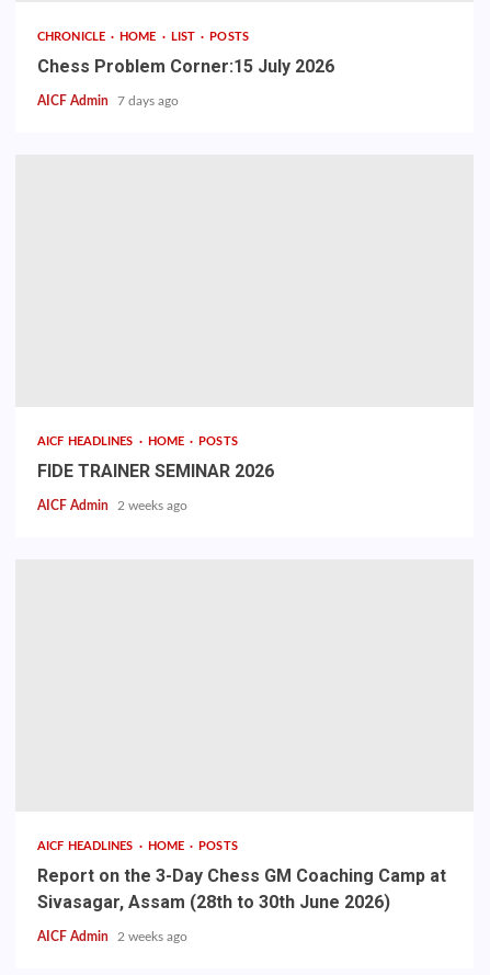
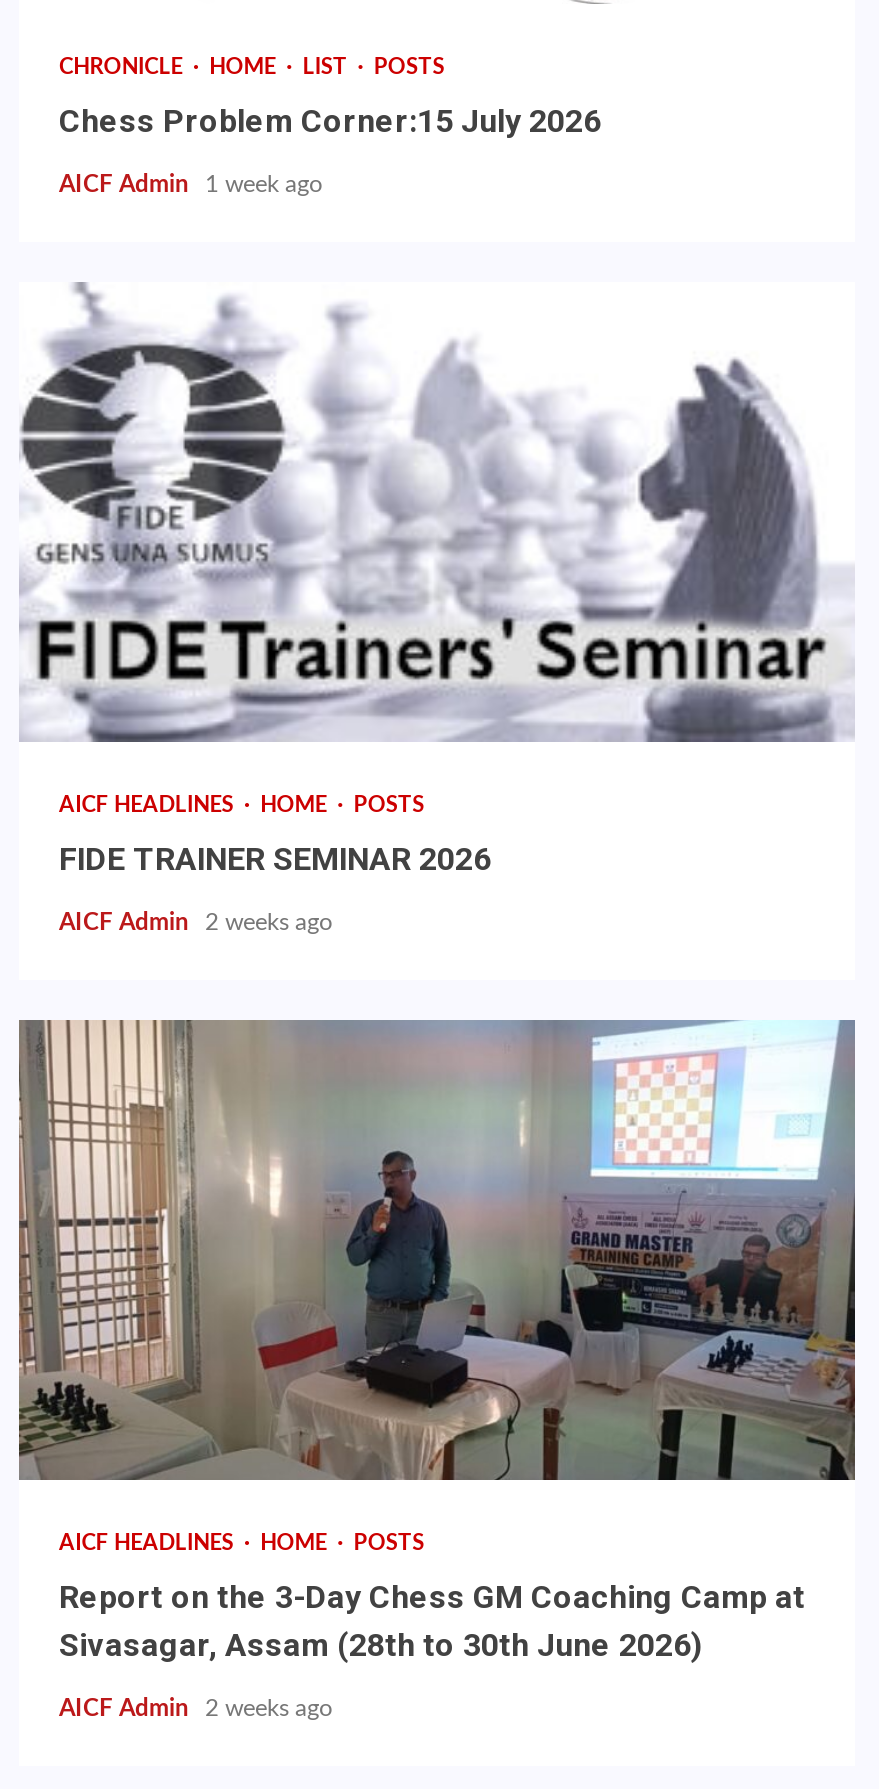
none -> [19,282,839,744] [image]
[37,95,179,108] AICF Admin 7 days ago -> [59,172,323,196] AICF Admin 1 week ago
none -> [17,1018,857,1482] [image]

